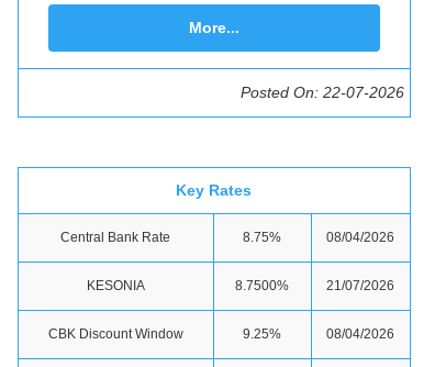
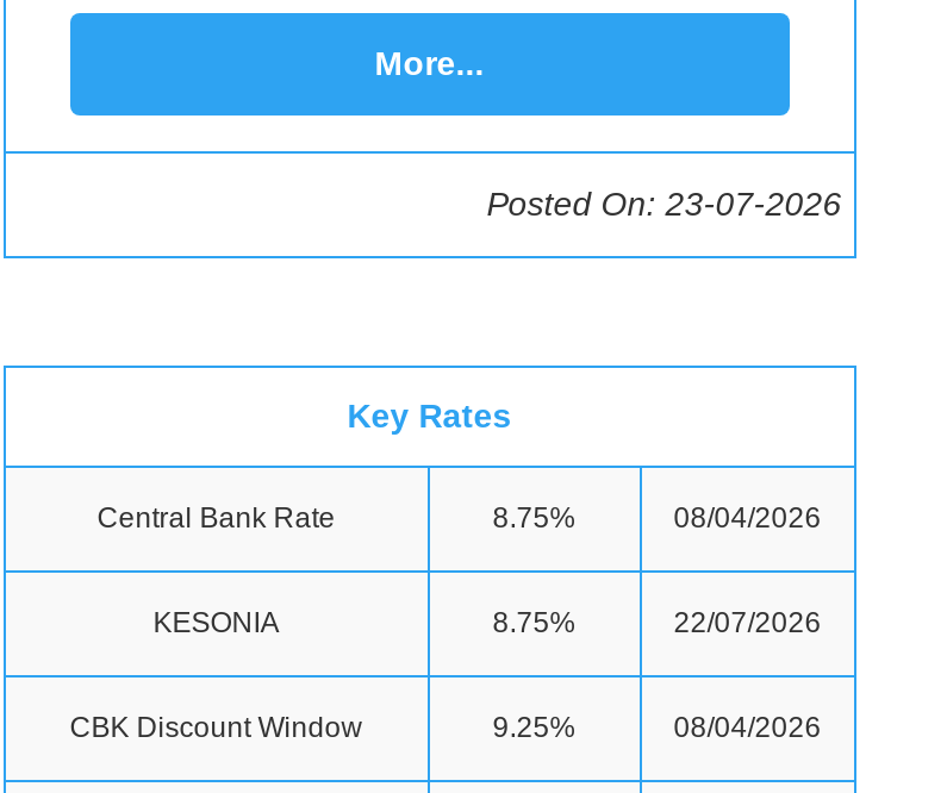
[240,84,404,102] Posted On: 22-07-2026 -> [487,186,842,224] Posted On: 23-07-2026
[235,278,289,294] 8.7500% -> [493,607,576,640] 8.75%
[327,278,395,294] 21/07/2026 -> [674,607,821,640] 22/07/2026

